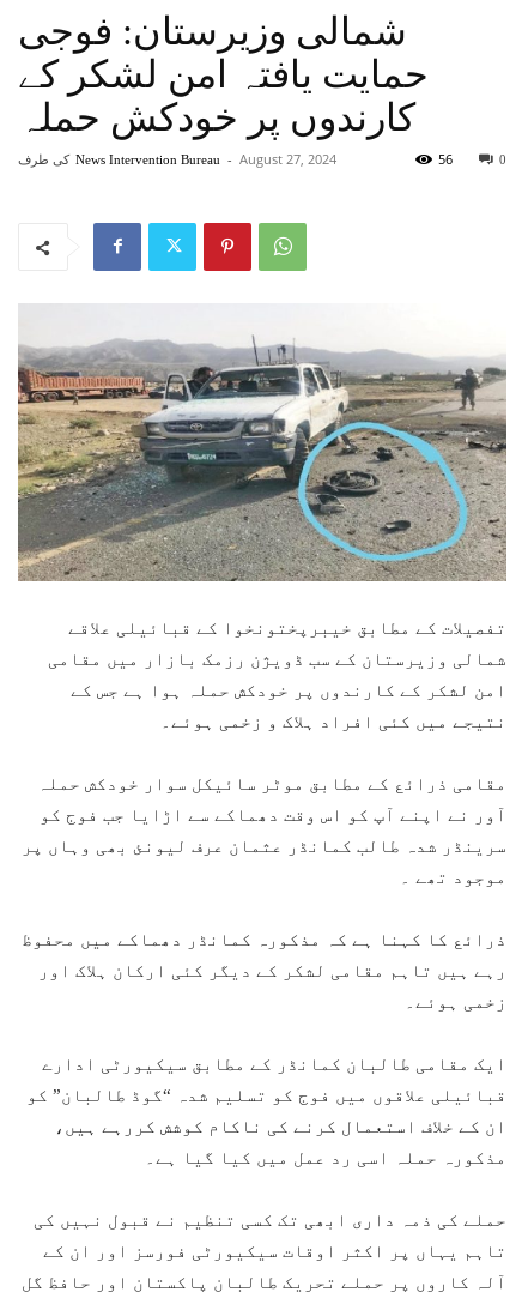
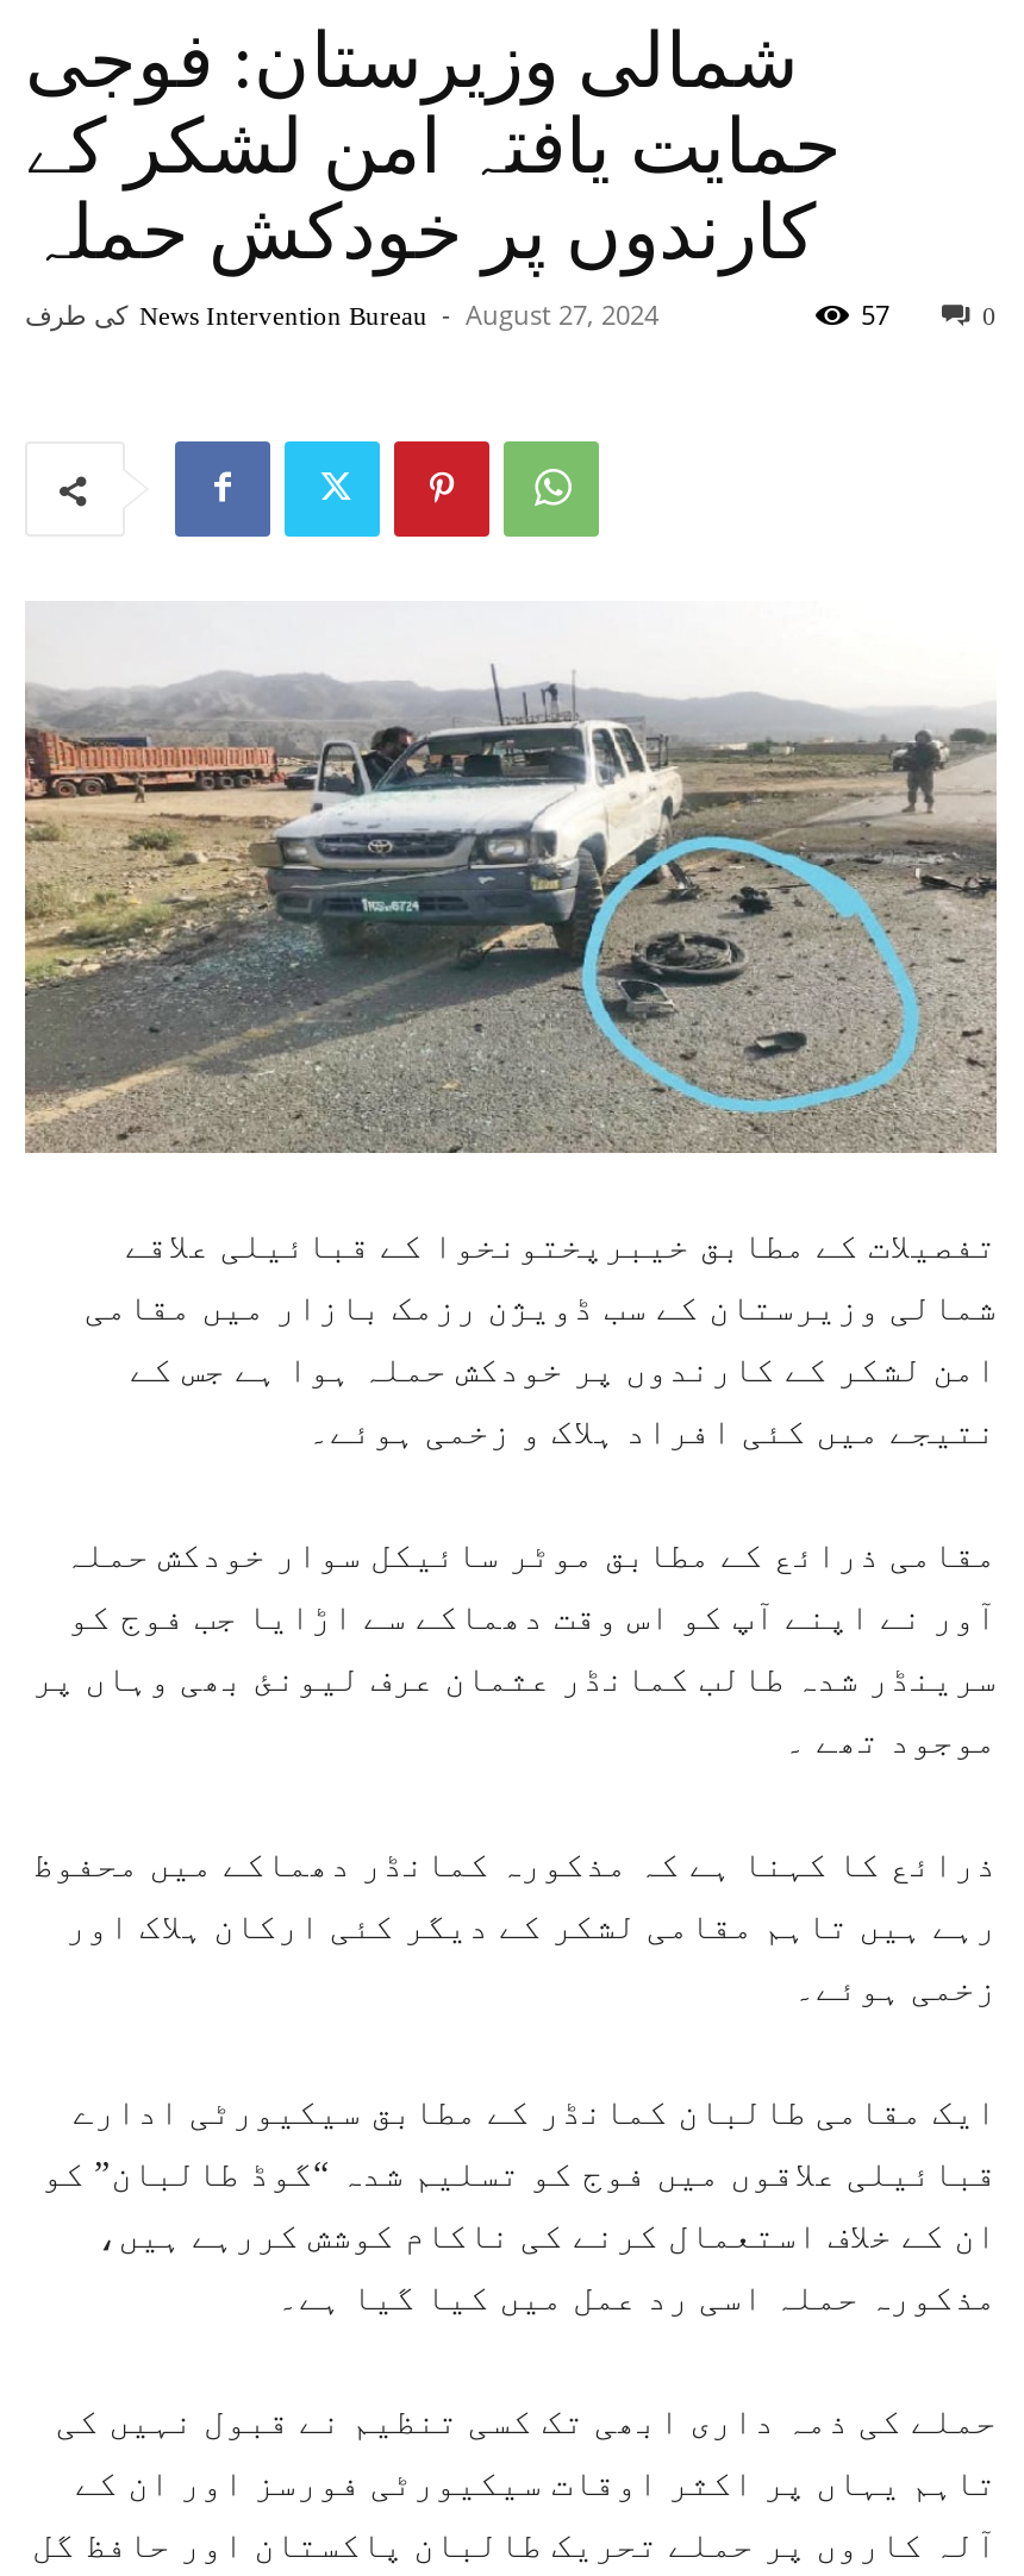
[438,150,453,168] 56 -> [861,296,889,332] 57

